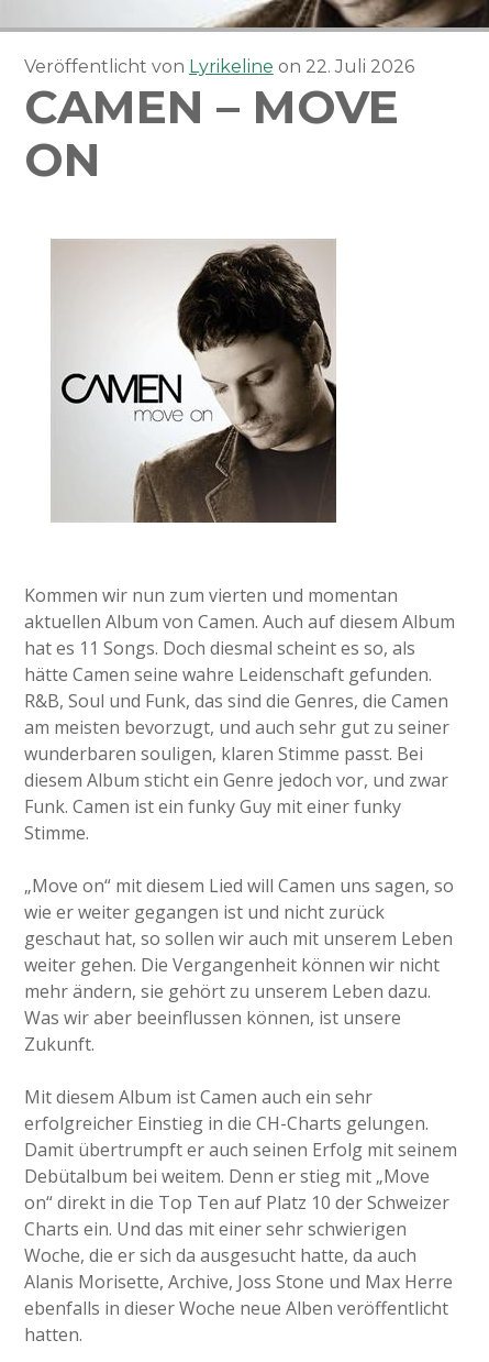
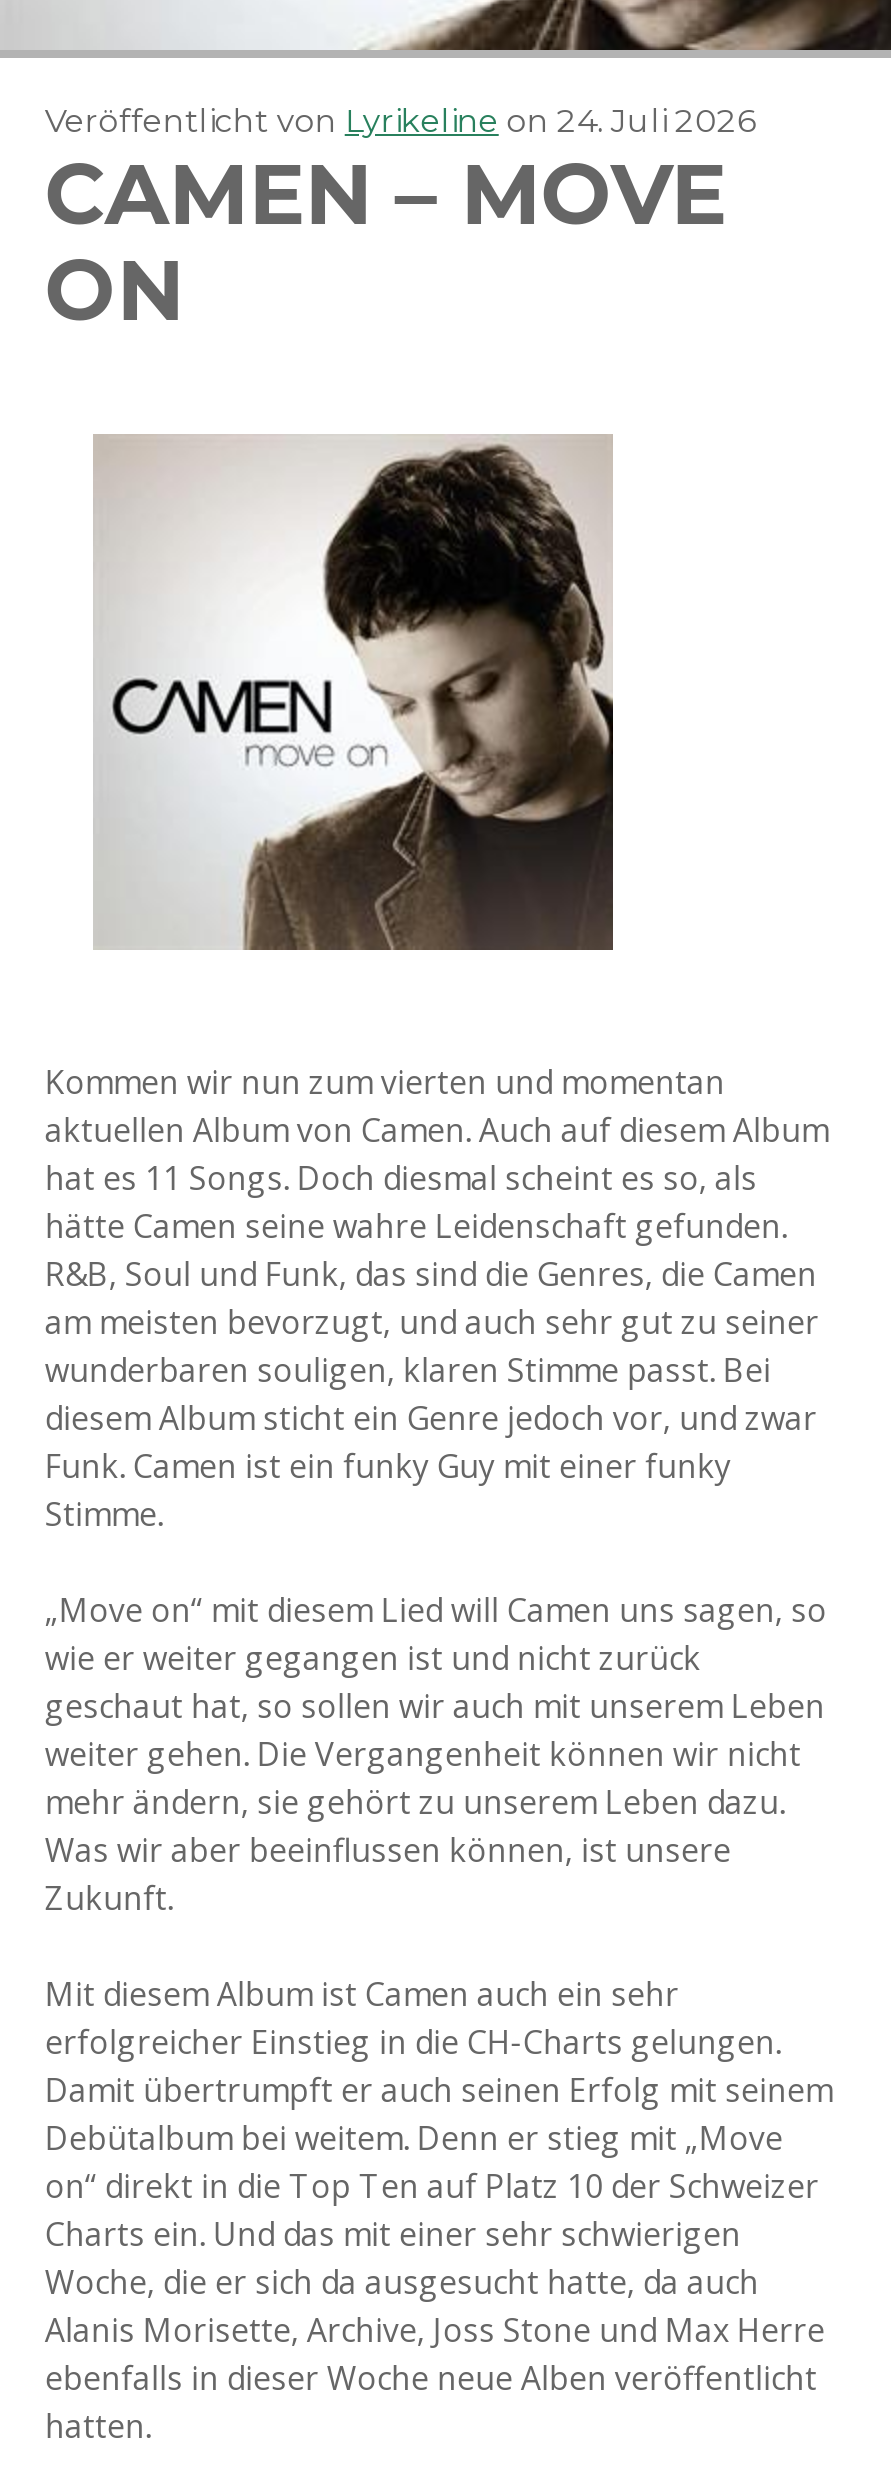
[24,56,414,77] Veröffentlicht von Lyrikeline on 22. Juli 2026 -> [45,102,755,140] Veröffentlicht von Lyrikeline on 24. Juli 2026

